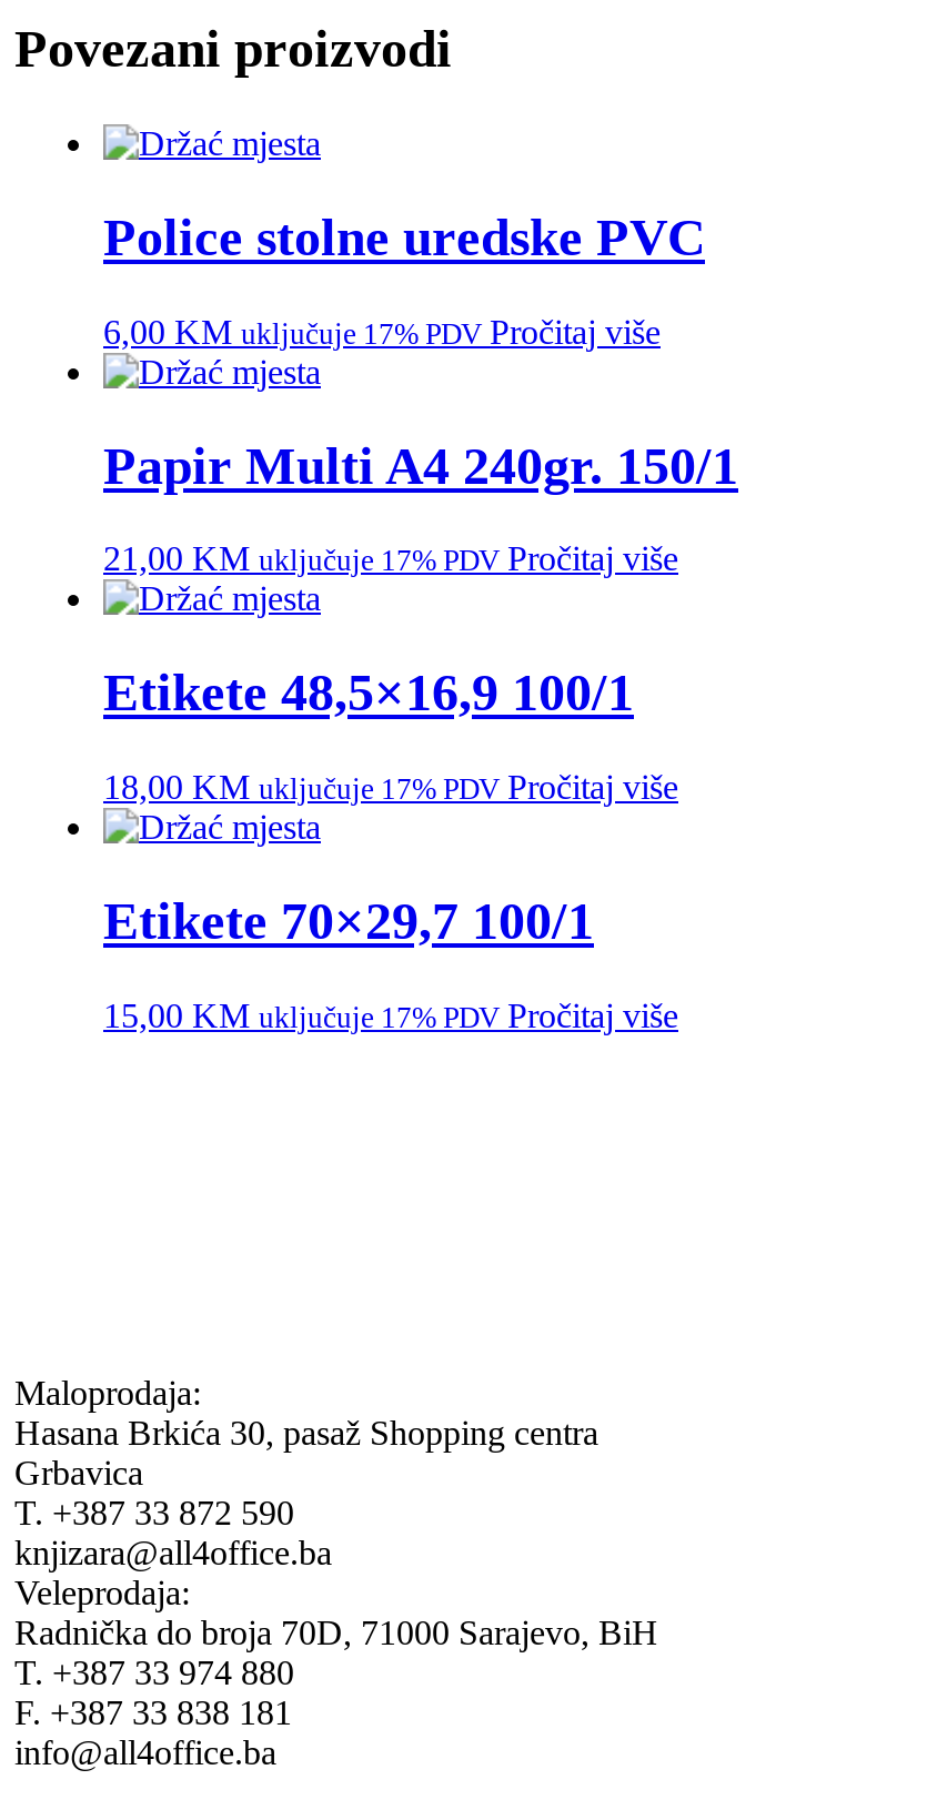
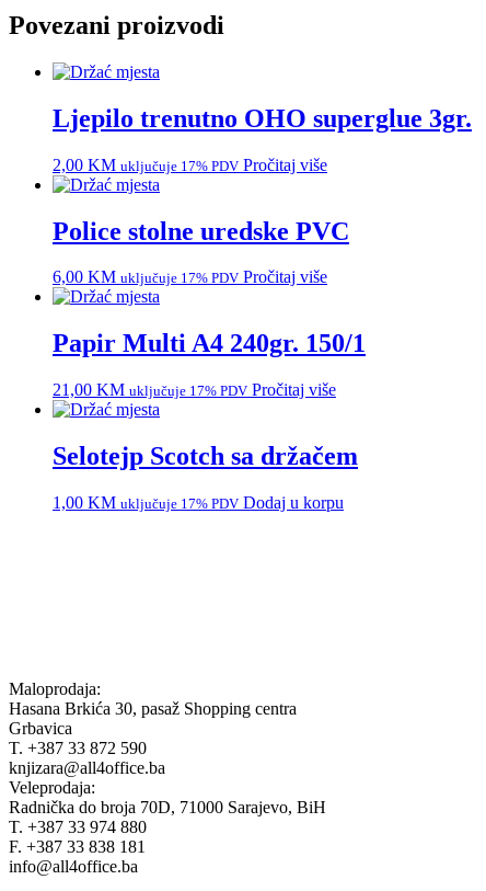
none -> [53,104,472,174] Ljepilo trenutno OHO superglue 3gr. | 2,00 KM uključuje 17% PDV Pročitaj više
moved [103,208,738,578] -> [53,217,366,399]: Police stolne uredske PVC | 6,00 KM uključuje 17% PDV Pročitaj više | Papir Multi A4 240gr. 150/1 | 21,00 KM uključuje 17% PDV Pročitaj više
[103,665,678,1035] Etikete 48,5×16,9 100/1 | 18,00 KM uključuje 17% PDV Pročitaj više | Etikete 70×29,7 100/1 | 15,00 KM uključuje 17% PDV Pročitaj više -> [53,442,358,512] Selotejp Scotch sa držačem | 1,00 KM uključuje 17% PDV Dodaj u korpu

